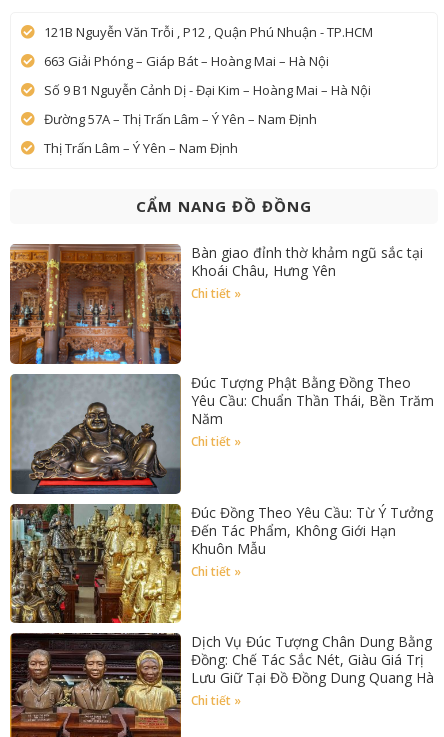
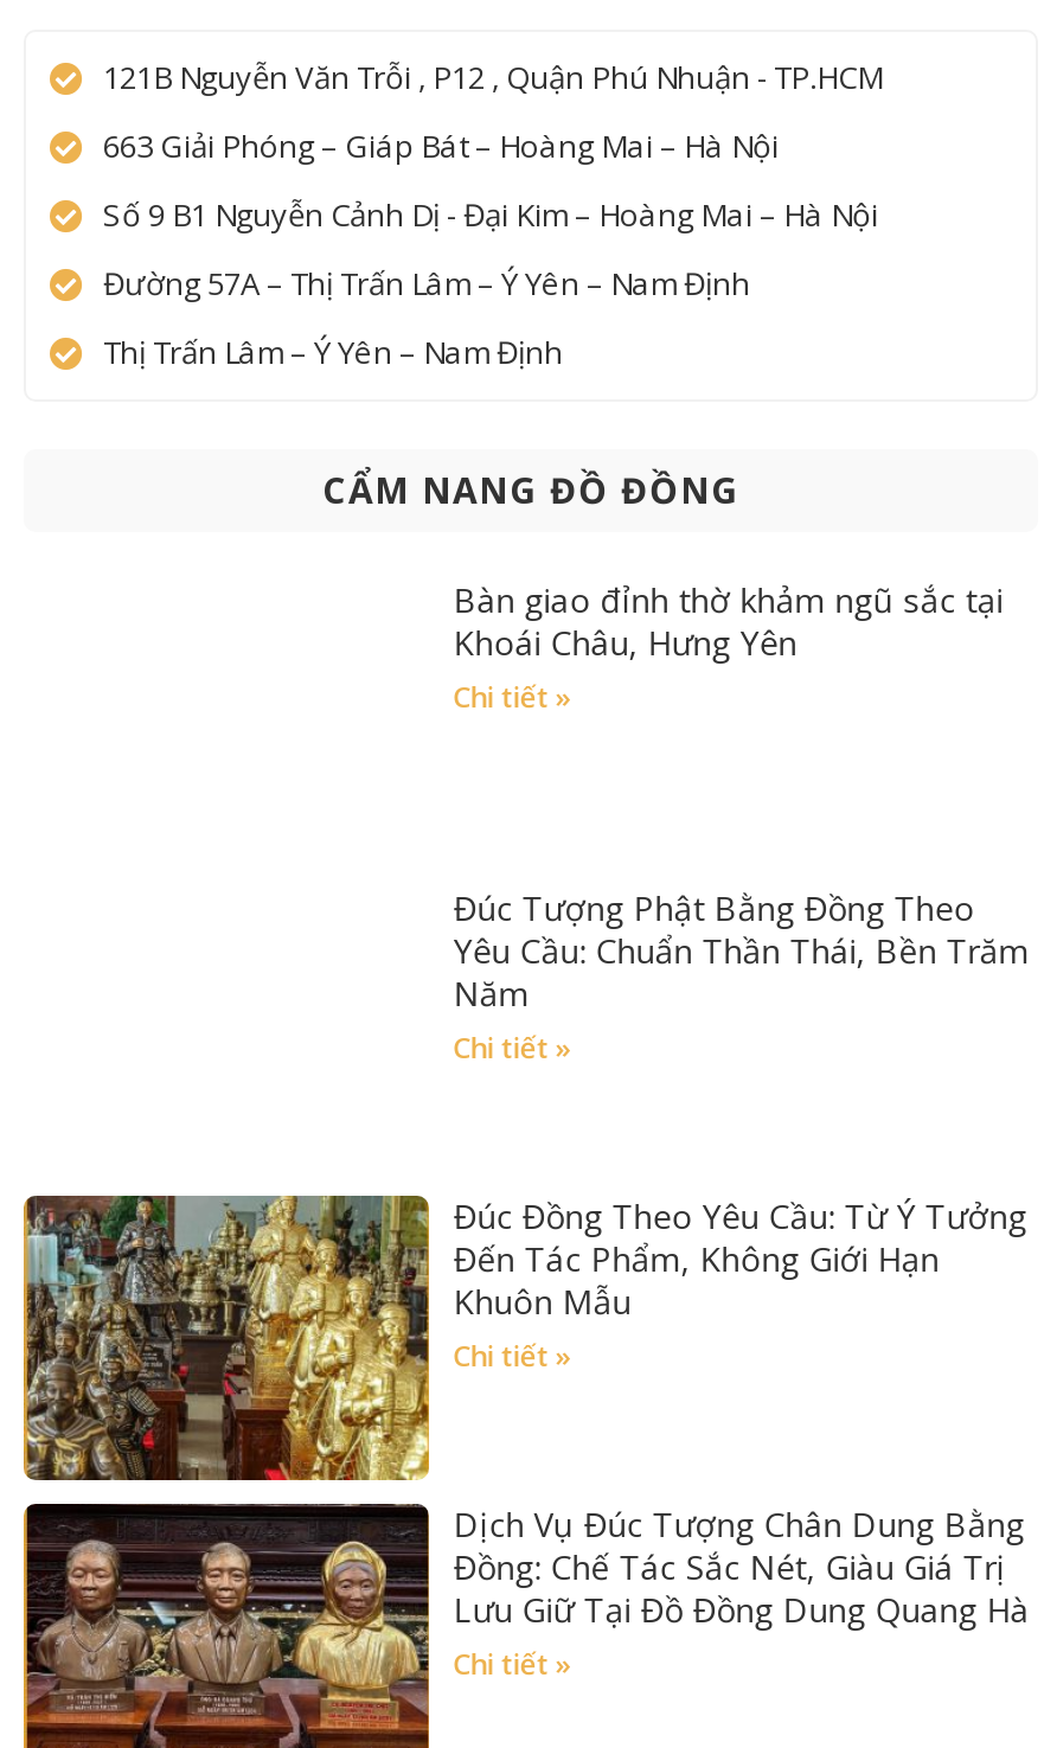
[9,243,182,365] [image] -> none
[9,373,182,495] [image] -> none

